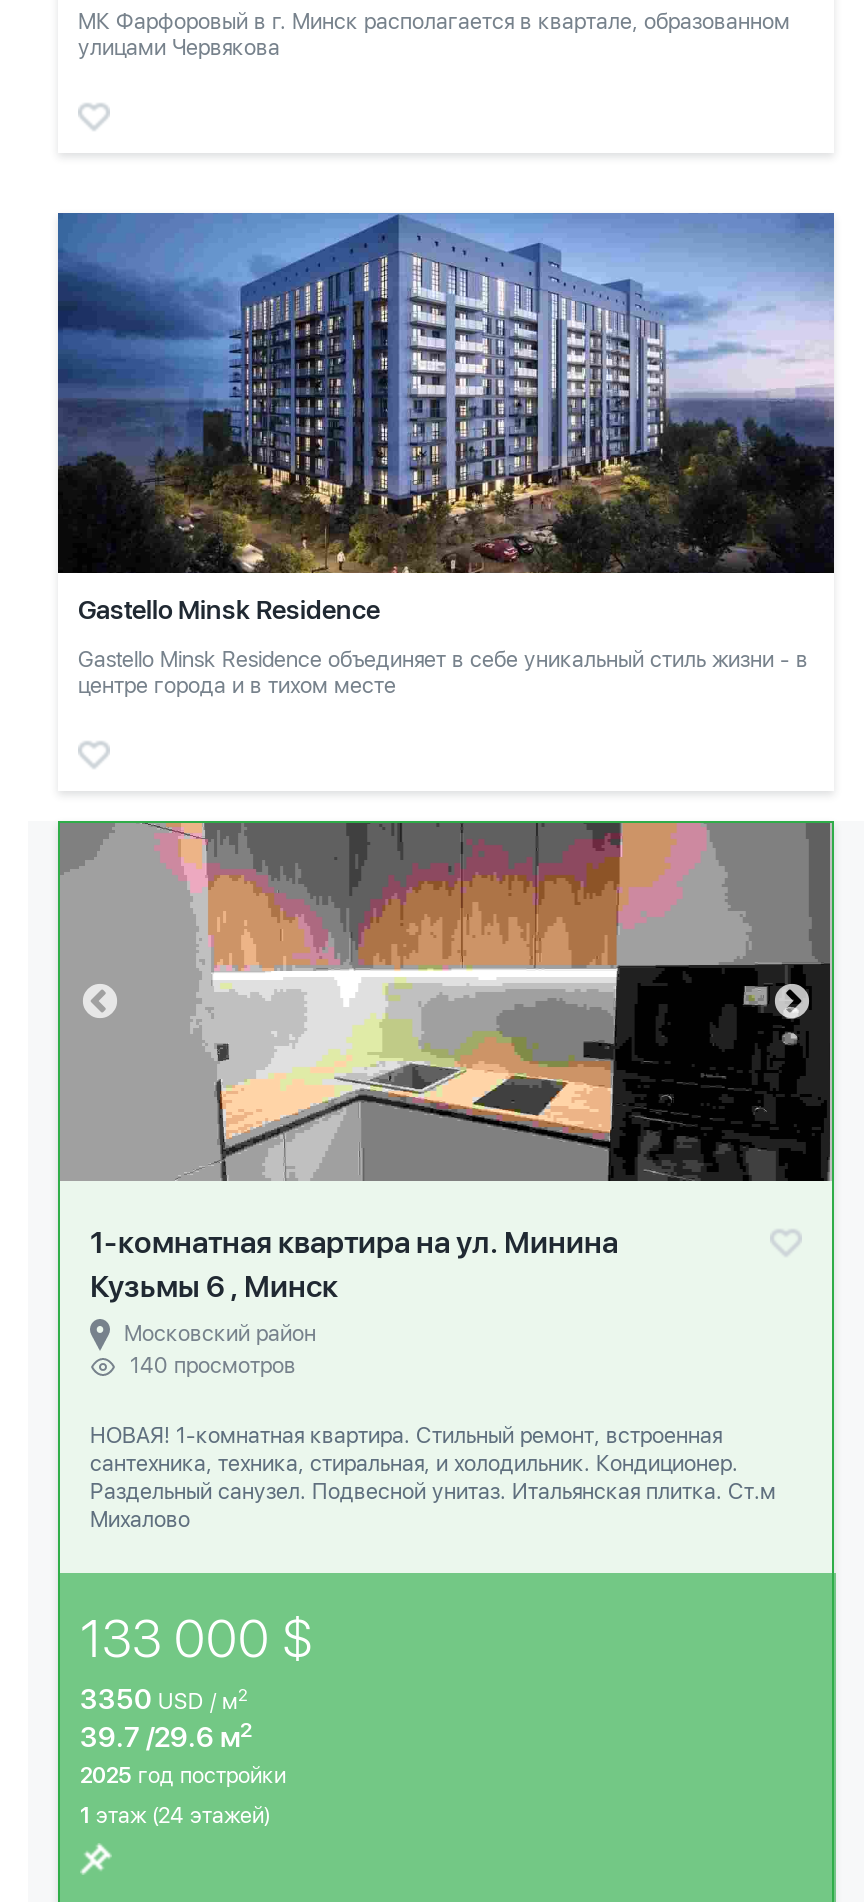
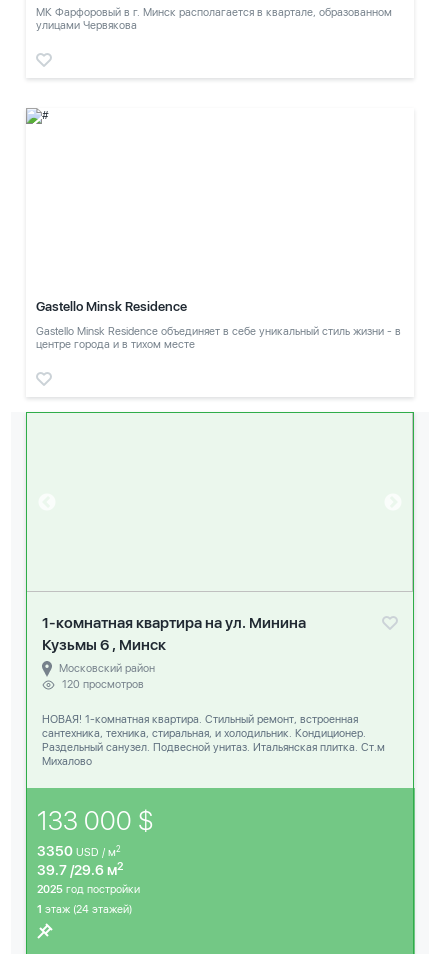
[56,211,836,575] [image] -> none
[58,821,832,1183] [image] -> none
[130,1353,296,1379] 140 просмотров -> [62,678,144,691] 120 просмотров

